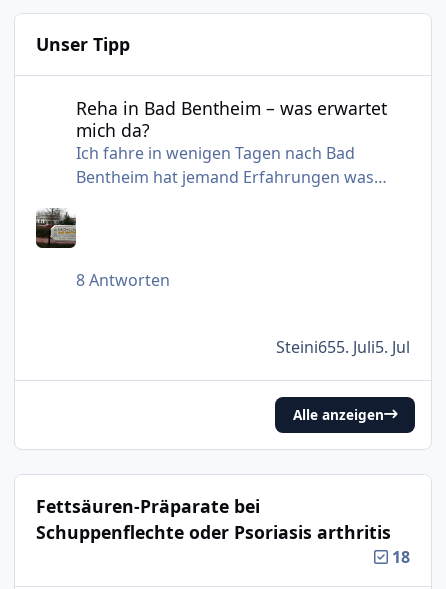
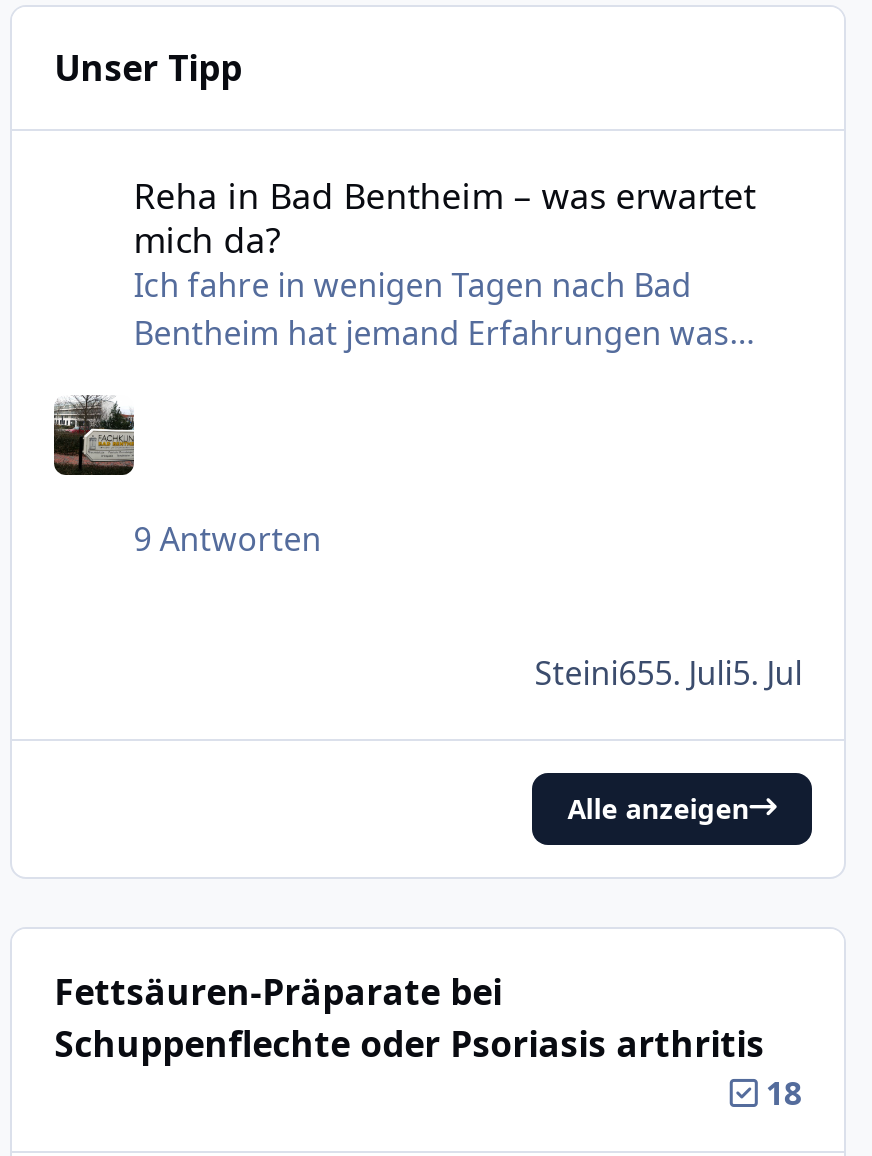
[76,269,170,291] 8 Antworten -> [134,516,322,560] 9 Antworten

